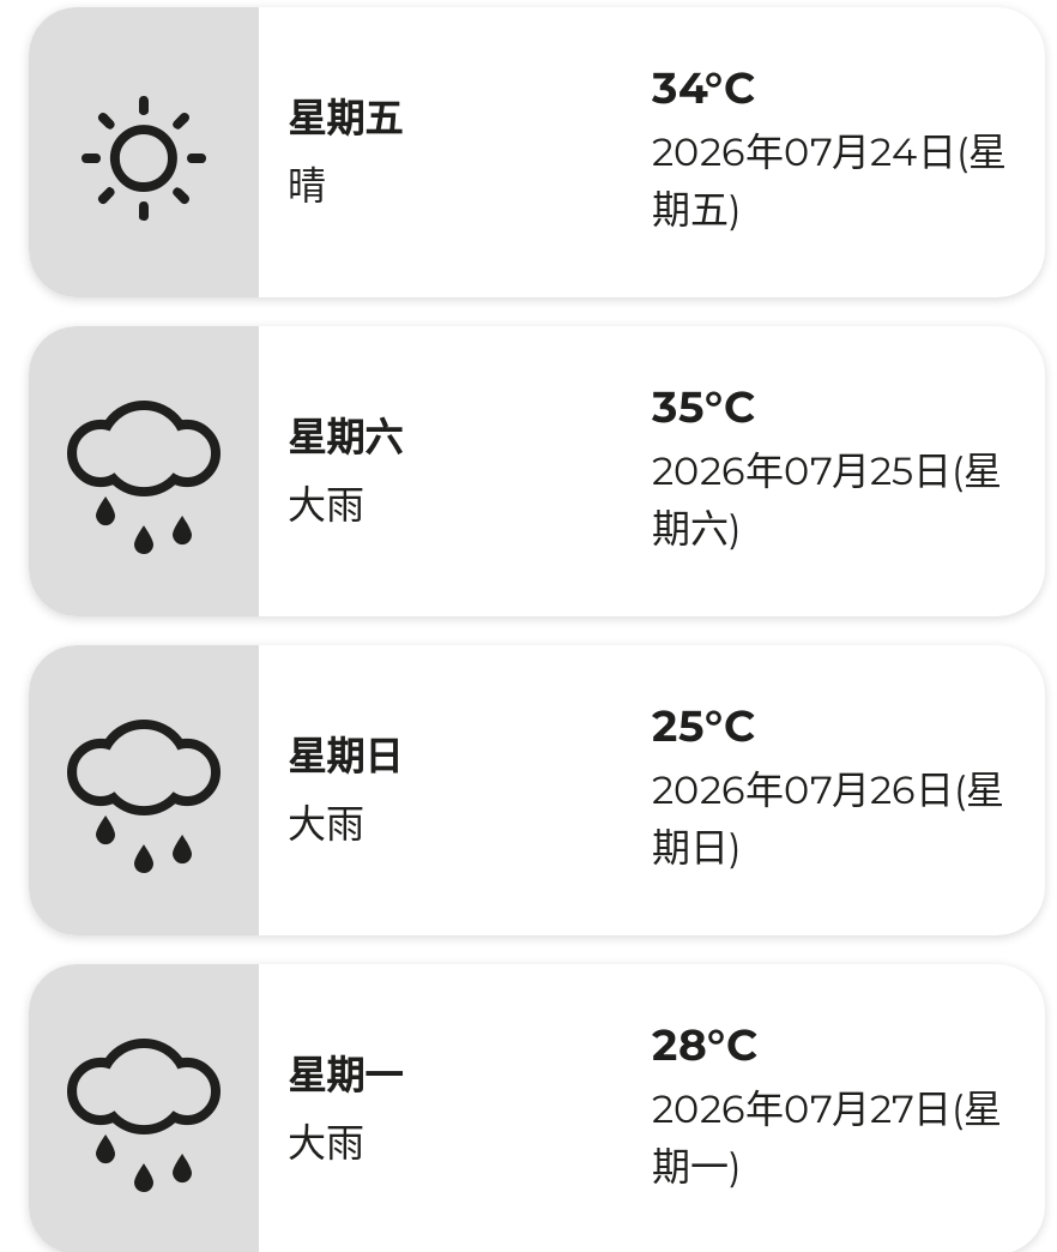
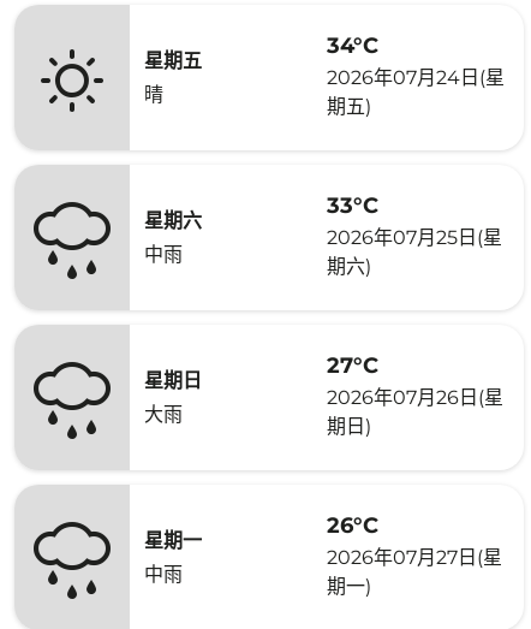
[652,381,755,434] 35°C -> [327,192,378,219] 33°C
[288,481,364,526] 大雨 -> [144,242,183,265] 中雨
[652,700,755,753] 25°C -> [327,352,378,379] 27°C
[652,1019,757,1072] 28°C -> [327,512,378,539] 26°C
[288,1119,364,1164] 大雨 -> [144,562,183,585] 中雨

